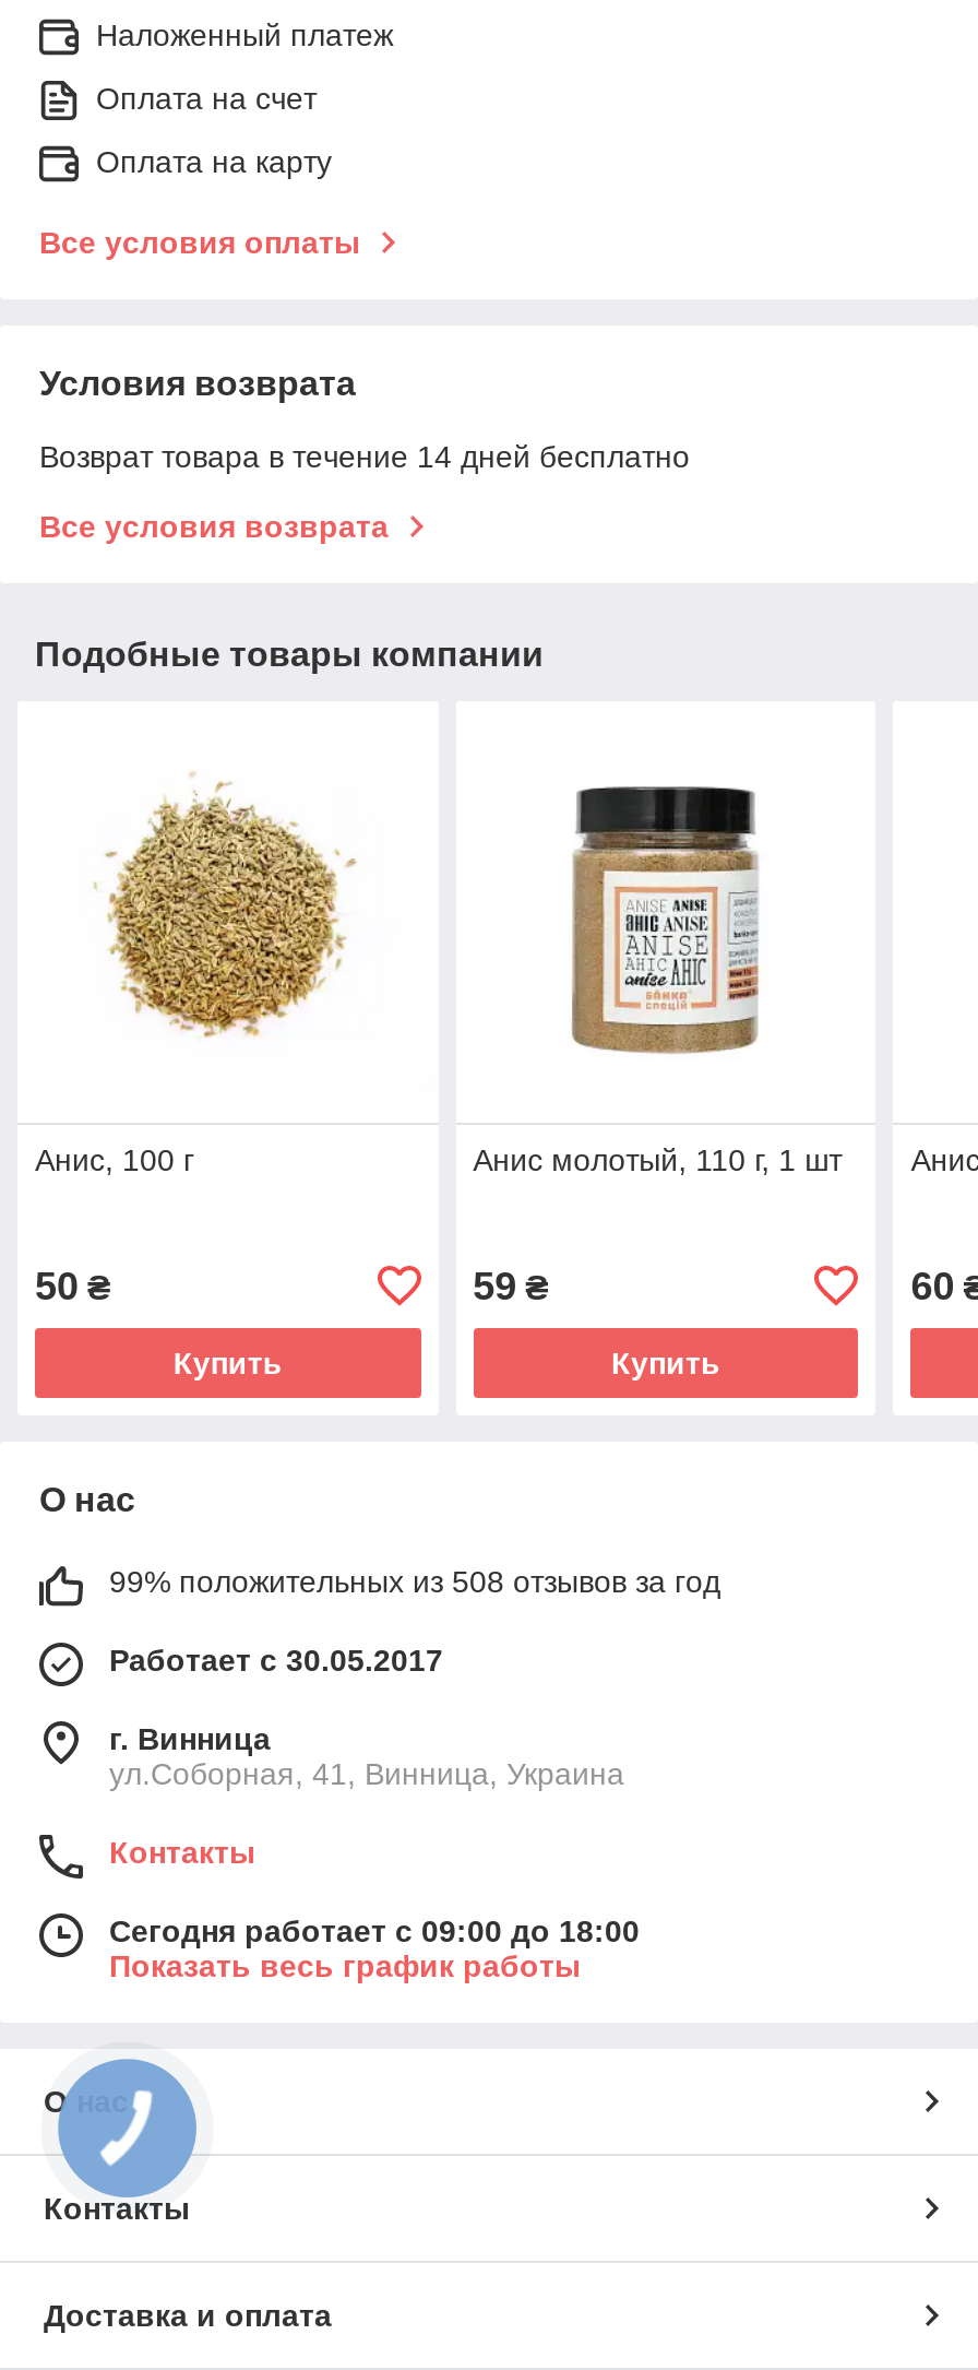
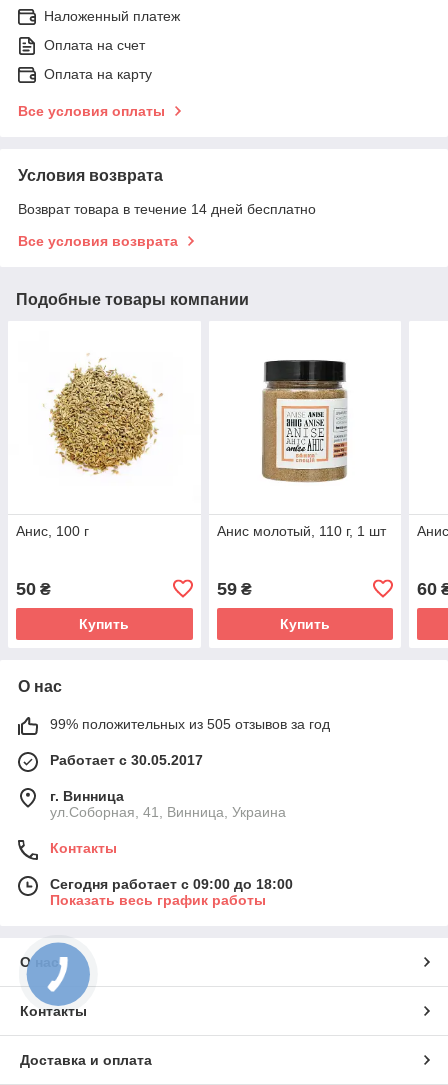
[109,1564,720,1598] 99% положительных из 508 отзывов за год -> [50,716,330,732] 99% положительных из 505 отзывов за год

